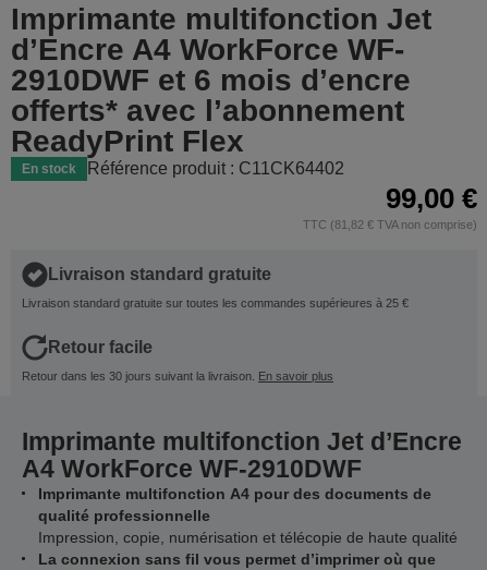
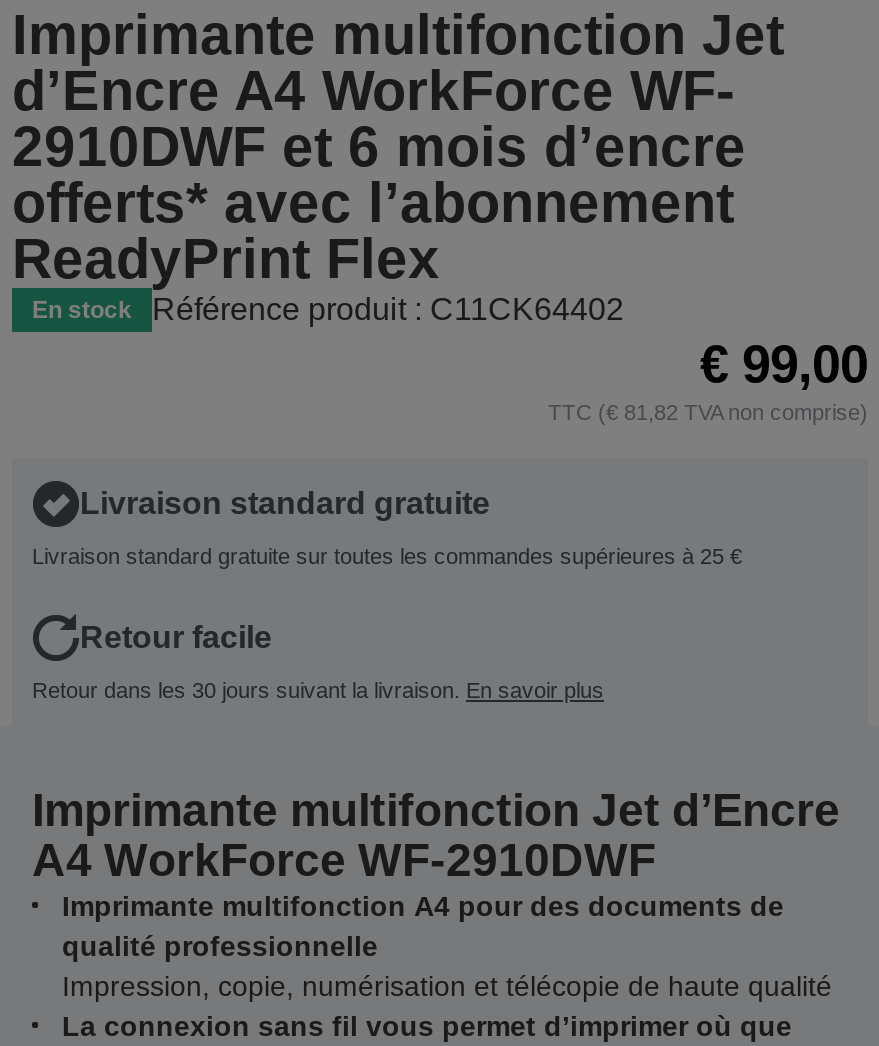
[386,182,477,215] 99,00 € -> [700,334,868,394] € 99,00
[303,218,477,231] TTC (81,82 € TVA non comprise) -> [548,400,868,424] TTC (€ 81,82 TVA non comprise)

